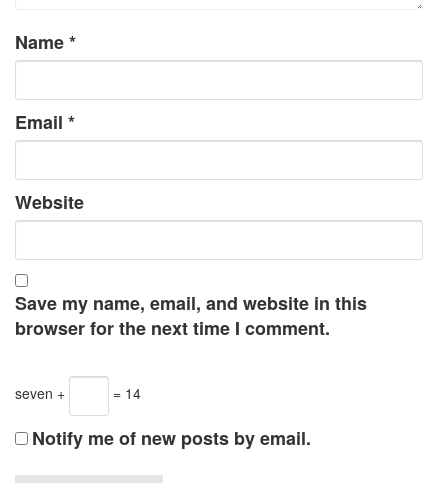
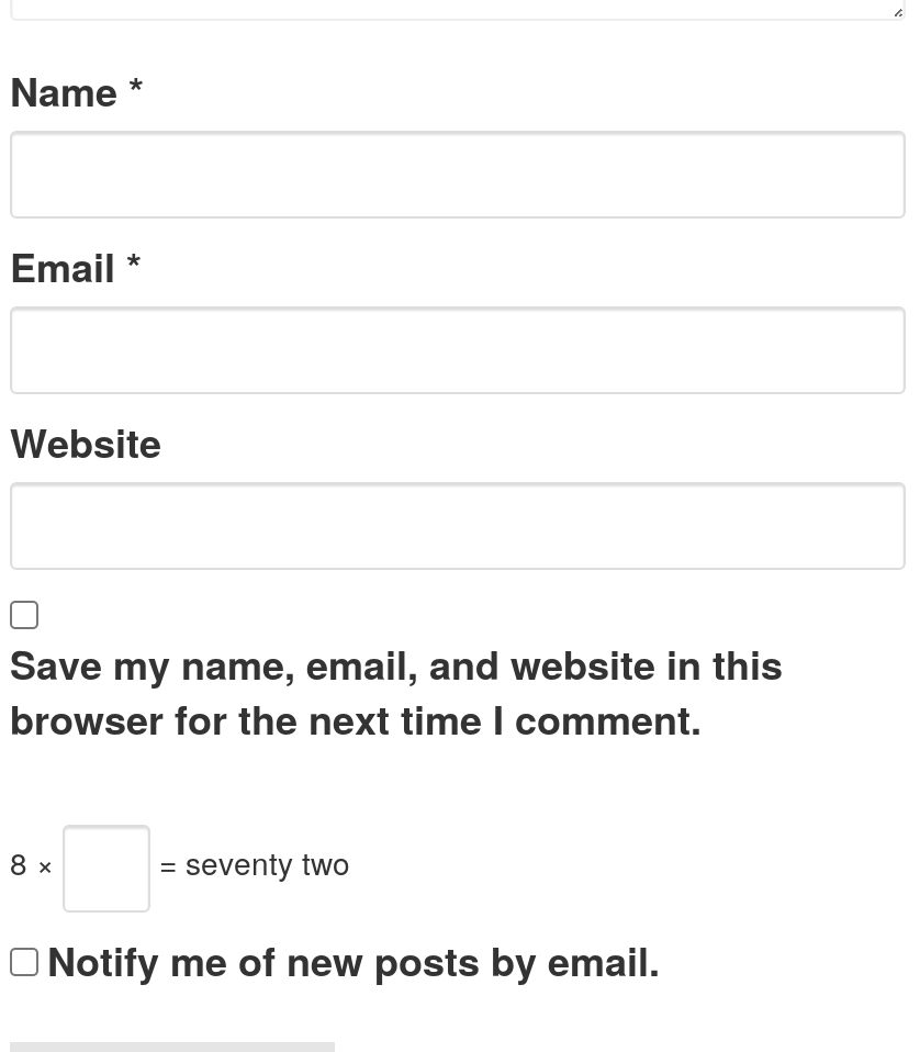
[15,383,141,403] seven + | = 14 -> [10,841,350,885] 8 × | = seventy two

